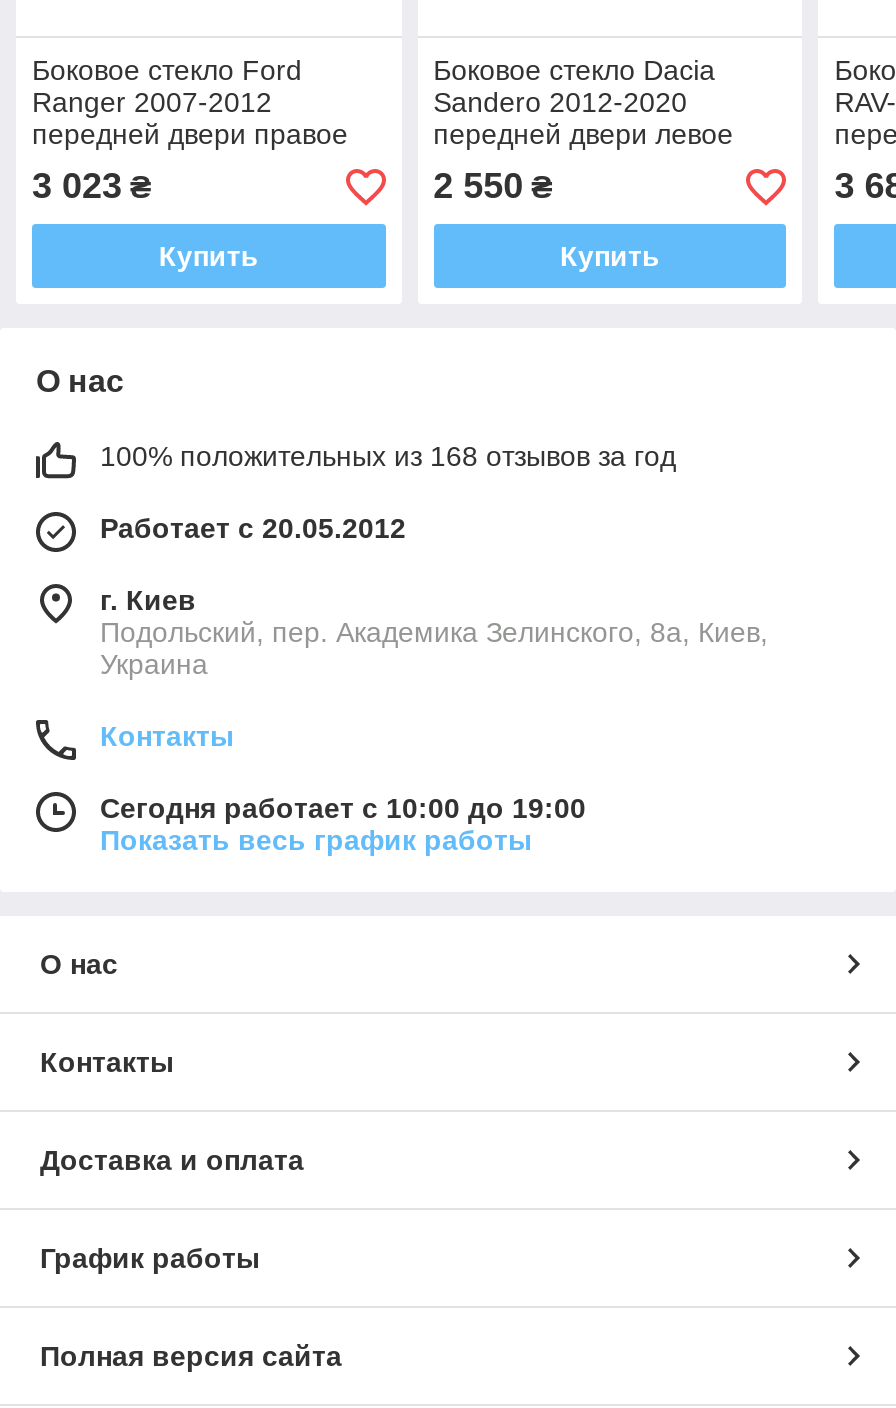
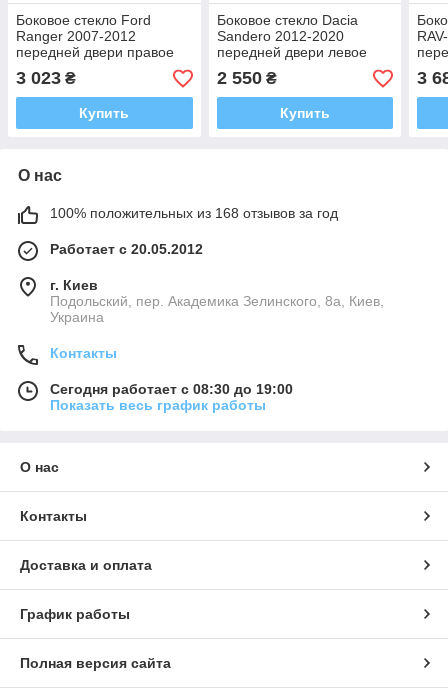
[100,793,586,825] Сегодня работает с 10:00 до 19:00 -> [50,381,293,397] Сегодня работает с 08:30 до 19:00

